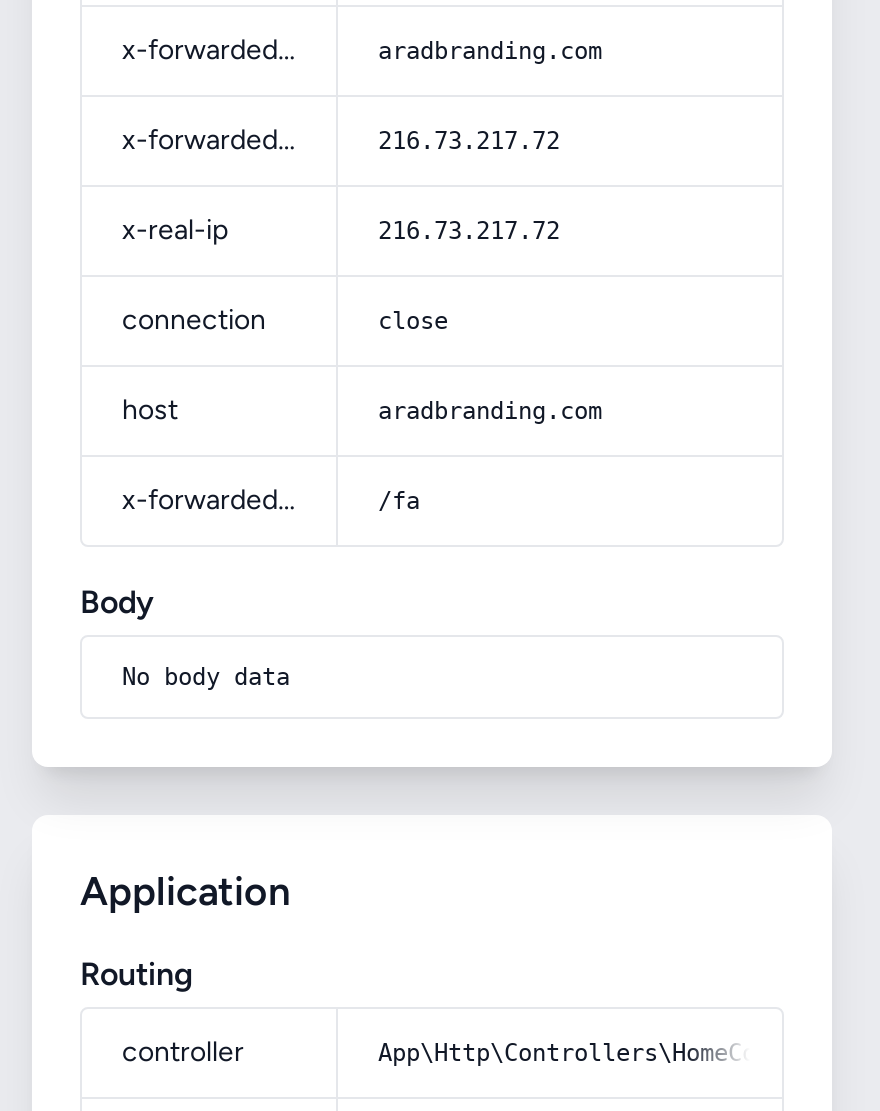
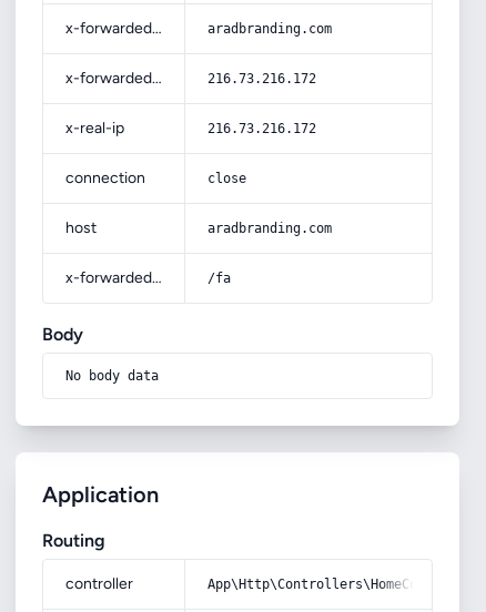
[378,127,560,155] 216.73.217.72 -> [207,71,316,86] 216.73.216.172
[378,217,560,245] 216.73.217.72 -> [207,121,316,136] 216.73.216.172

